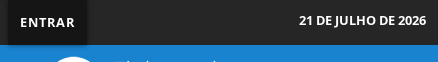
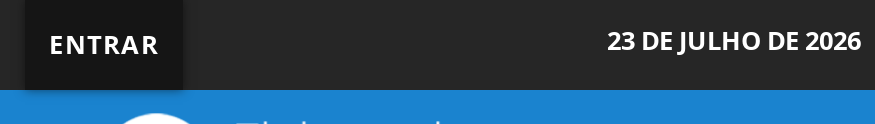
[299,11,426,29] 21 DE JULHO DE 2026 -> [607,22,861,58] 23 DE JULHO DE 2026

